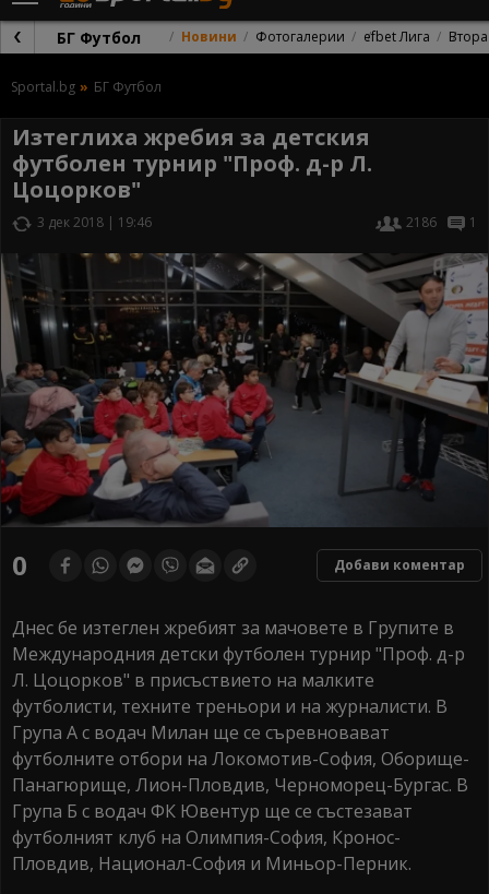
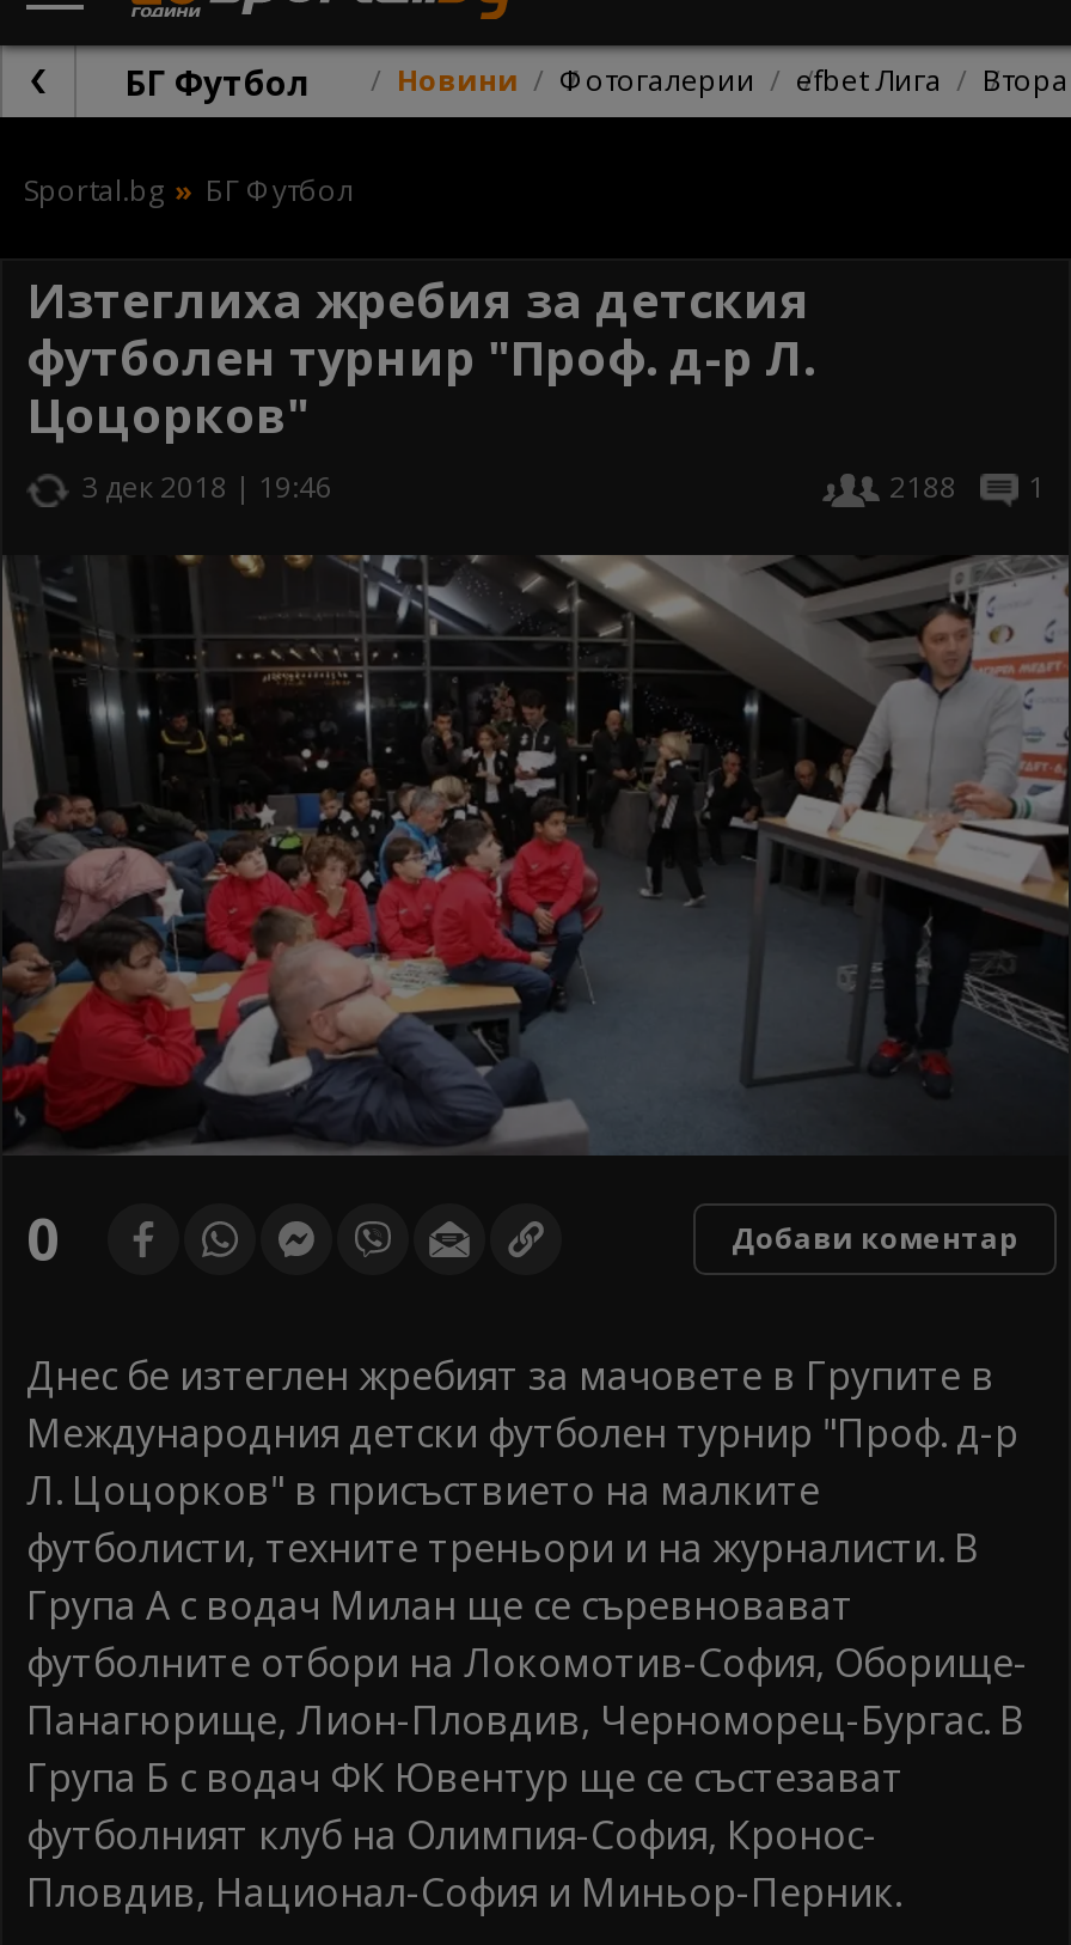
[406,213,477,231] 2186 1 -> [889,467,1045,507] 2188 1

